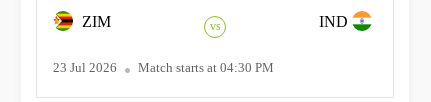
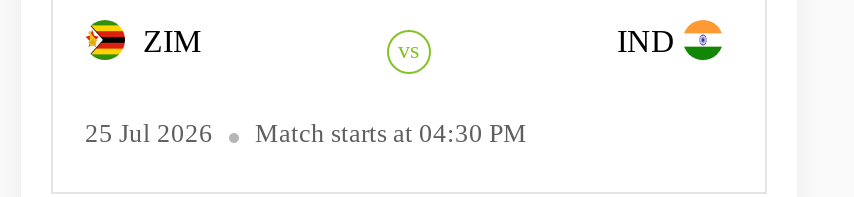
[53,60,274,75] 23 Jul 2026 Match starts at 04:30 PM -> [85,117,527,147] 25 Jul 2026 Match starts at 04:30 PM

